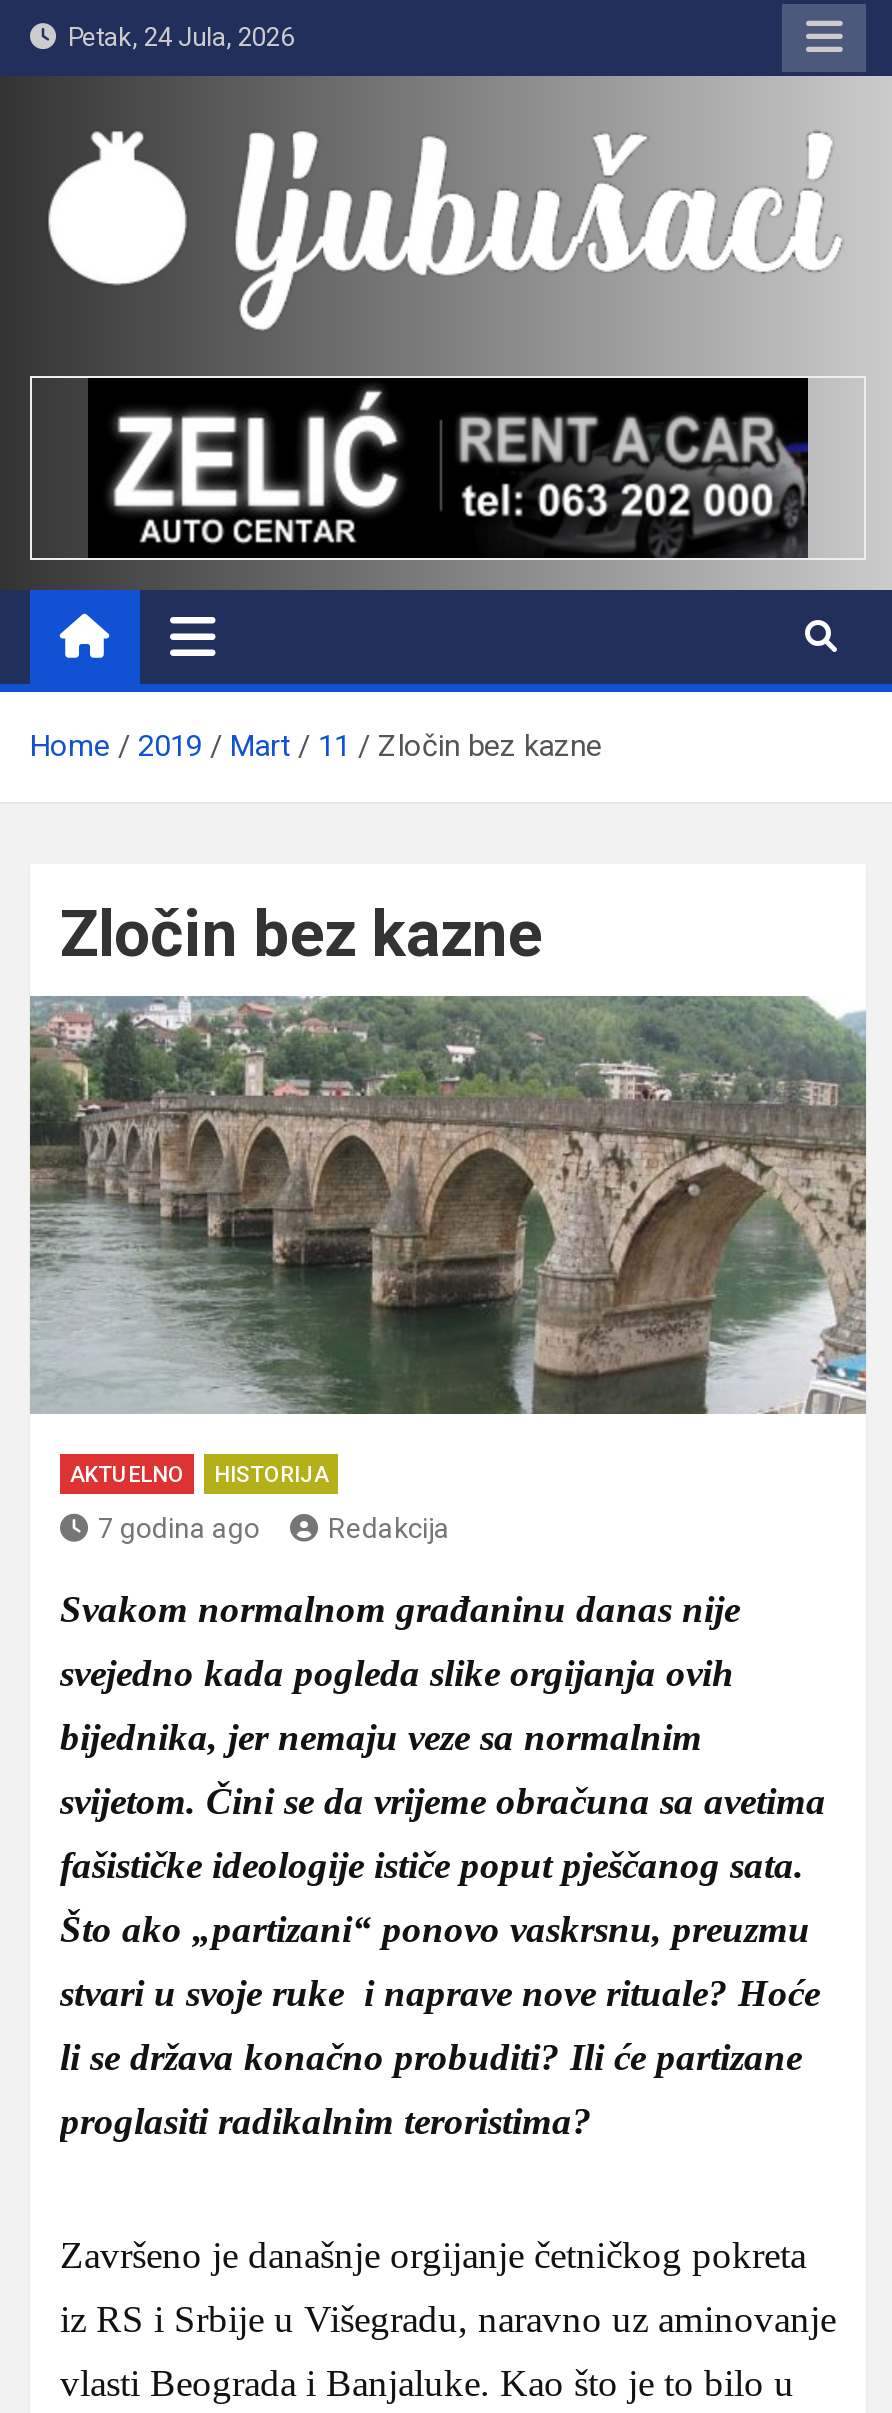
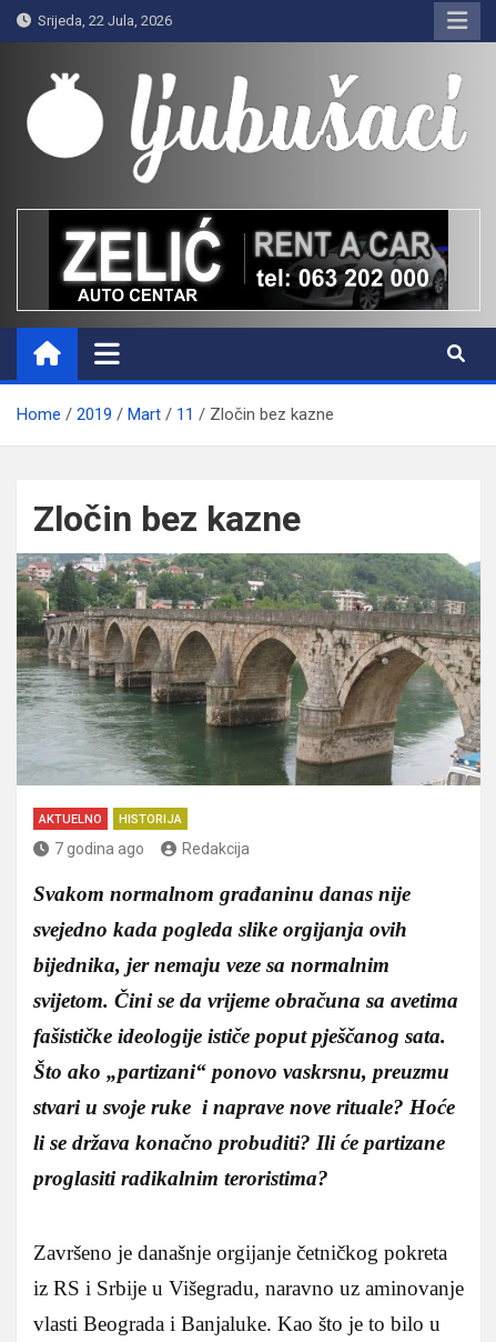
[56,22,294,52] Petak, 24 Jula, 2026 -> [31,12,172,29] Srijeda, 22 Jula, 2026

